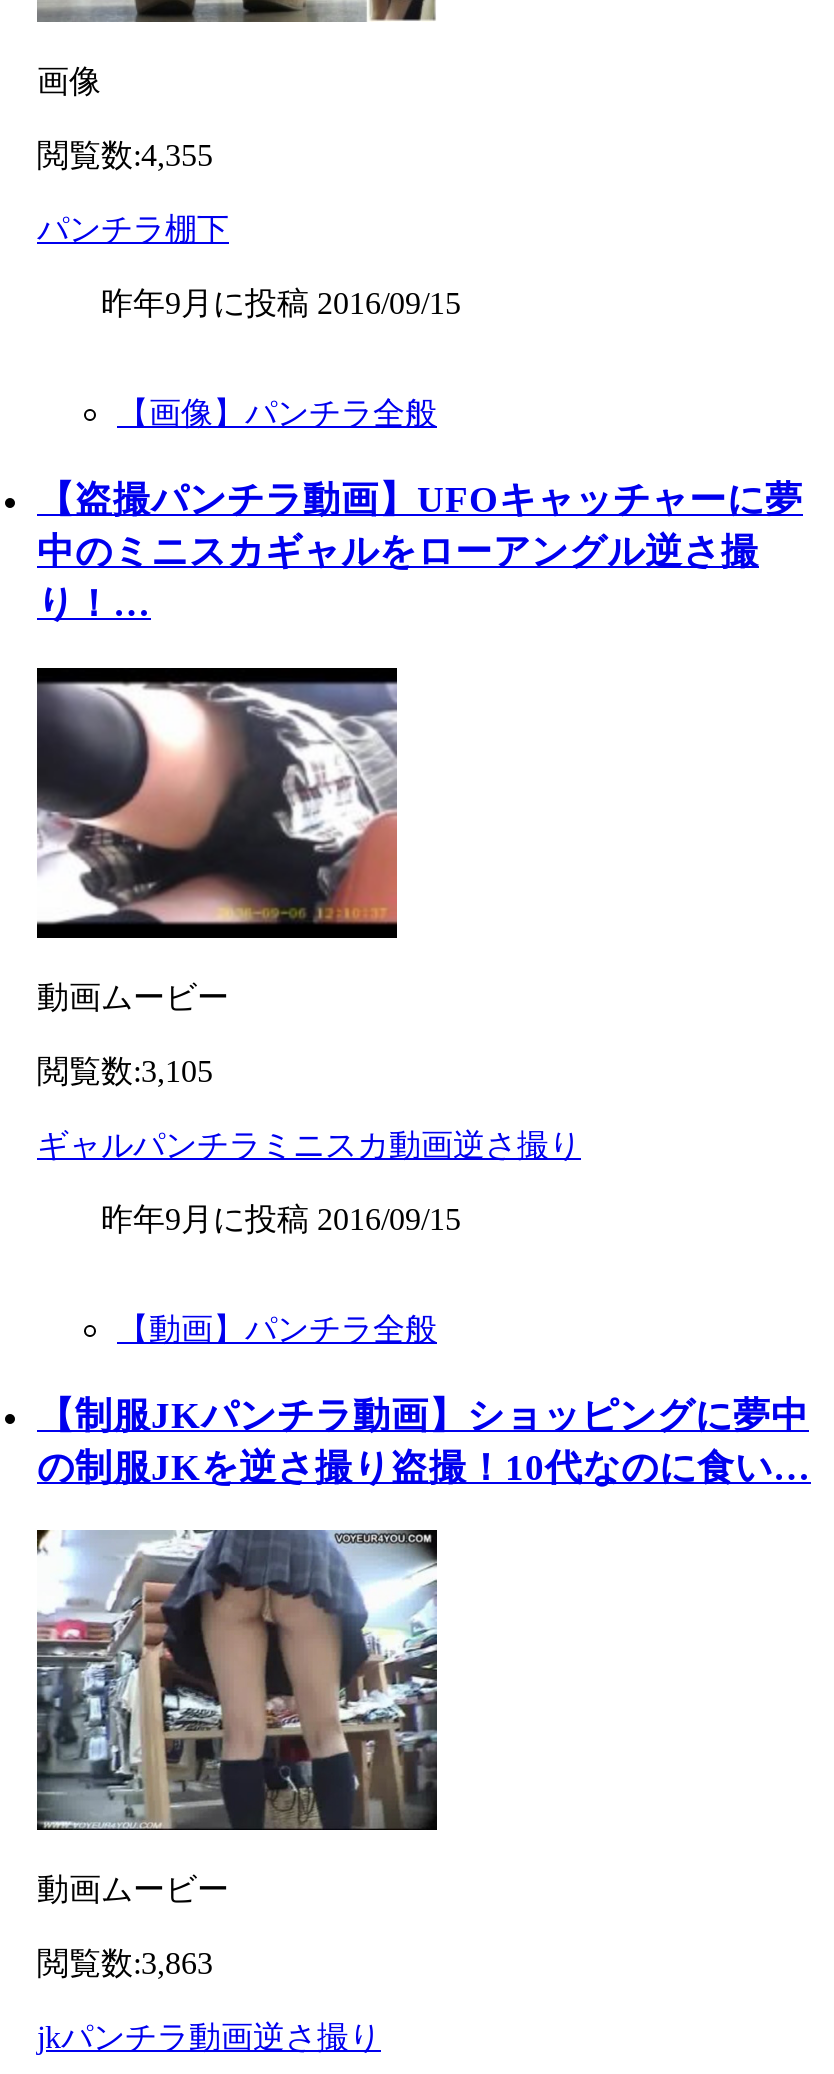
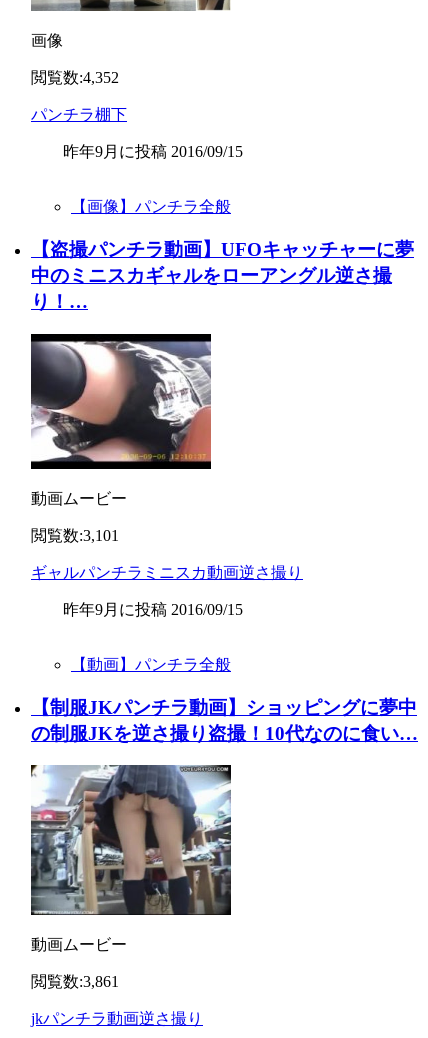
[37,139,213,173] 閲覧数:4,355 -> [31,69,119,86] 閲覧数:4,352
[37,1054,213,1088] 閲覧数:3,105 -> [31,527,119,544] 閲覧数:3,101
[37,1947,213,1981] 閲覧数:3,863 -> [31,973,119,990] 閲覧数:3,861

